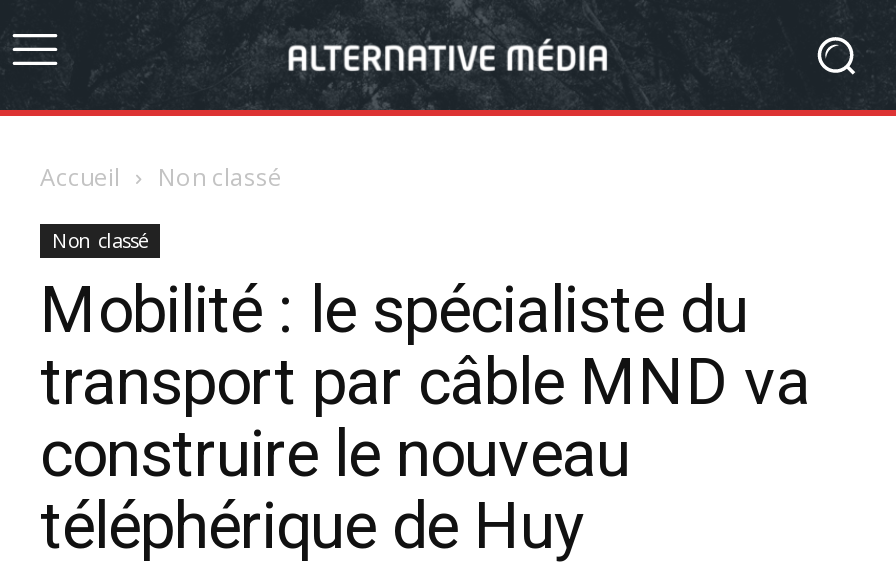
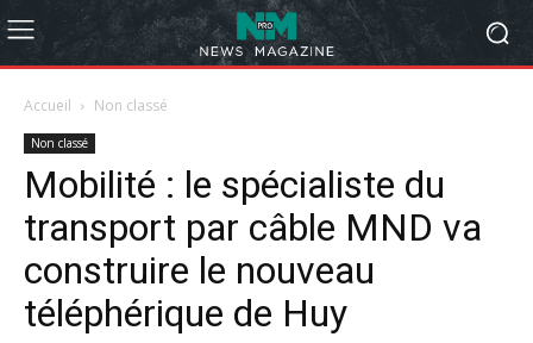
[286,22,610,94] [image] -> [171,12,362,57] [image]

